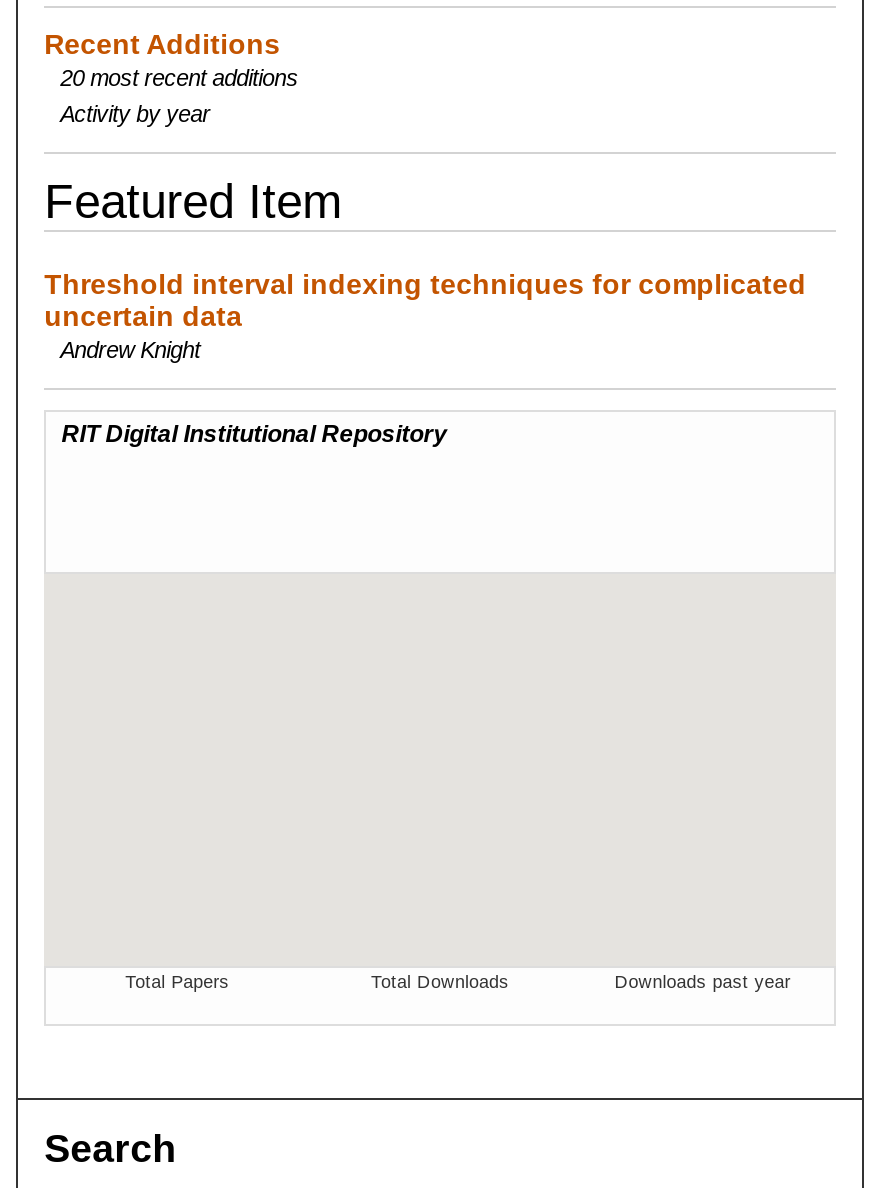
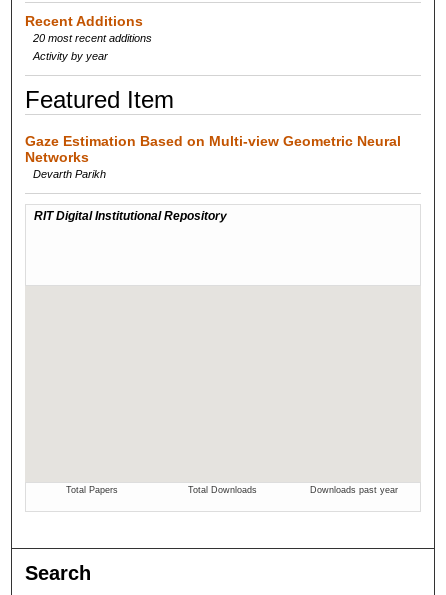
[44,268,806,362] Threshold interval indexing techniques for complicated | uncertain data | Andrew Knight -> [25,133,401,180] Gaze Estimation Based on Multi-view Geometric Neural | Networks | Devarth Parikh

